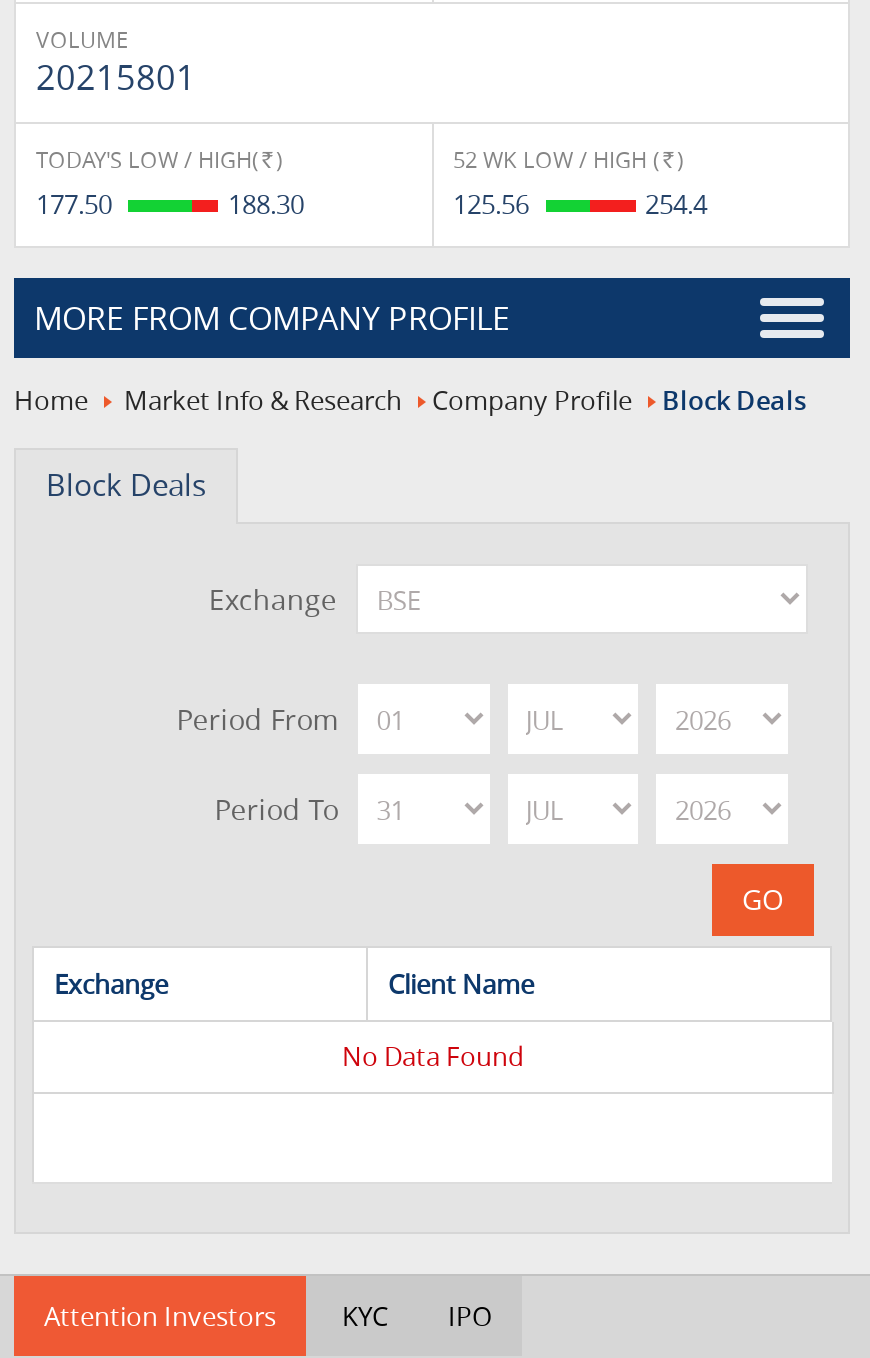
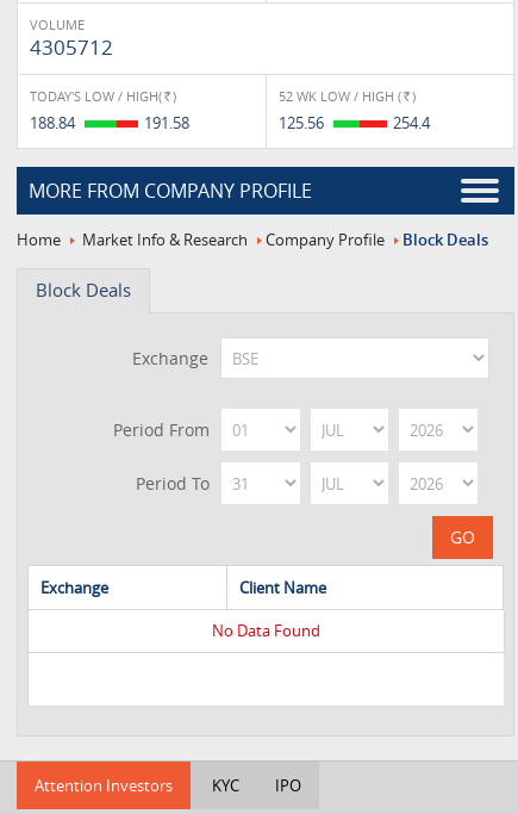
[36,54,196,100] 20215801 -> [30,33,113,61] 4305712
[36,186,118,222] 177.50 -> [30,112,79,133] 188.84
[228,186,304,222] 188.30 -> [144,112,189,133] 191.58

